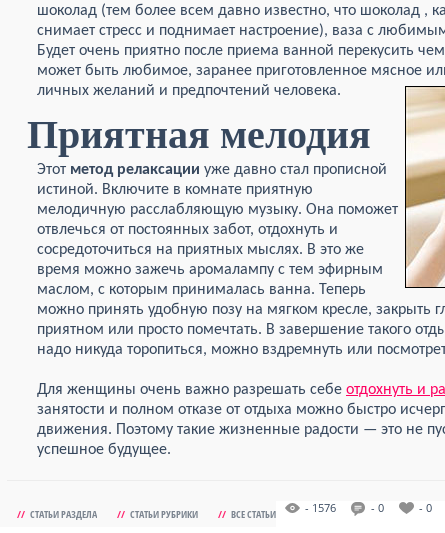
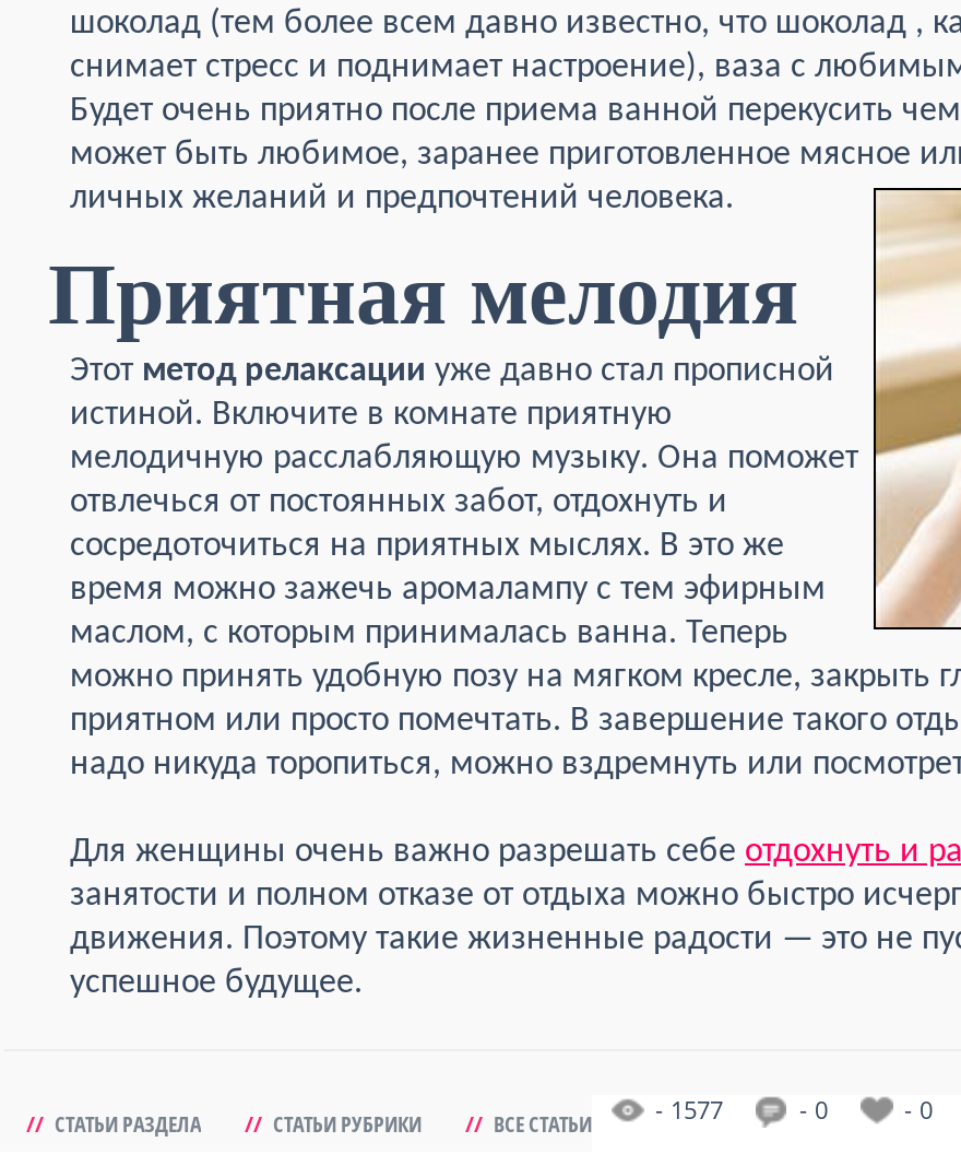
[305,500,336,515] - 1576 -> [655,1093,723,1126] - 1577

